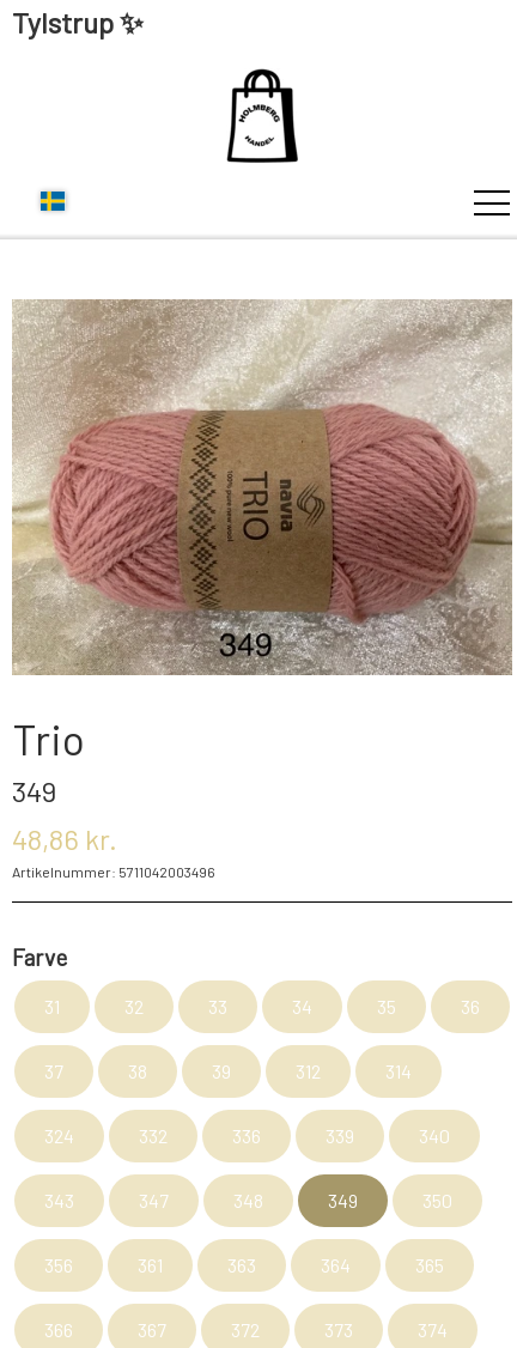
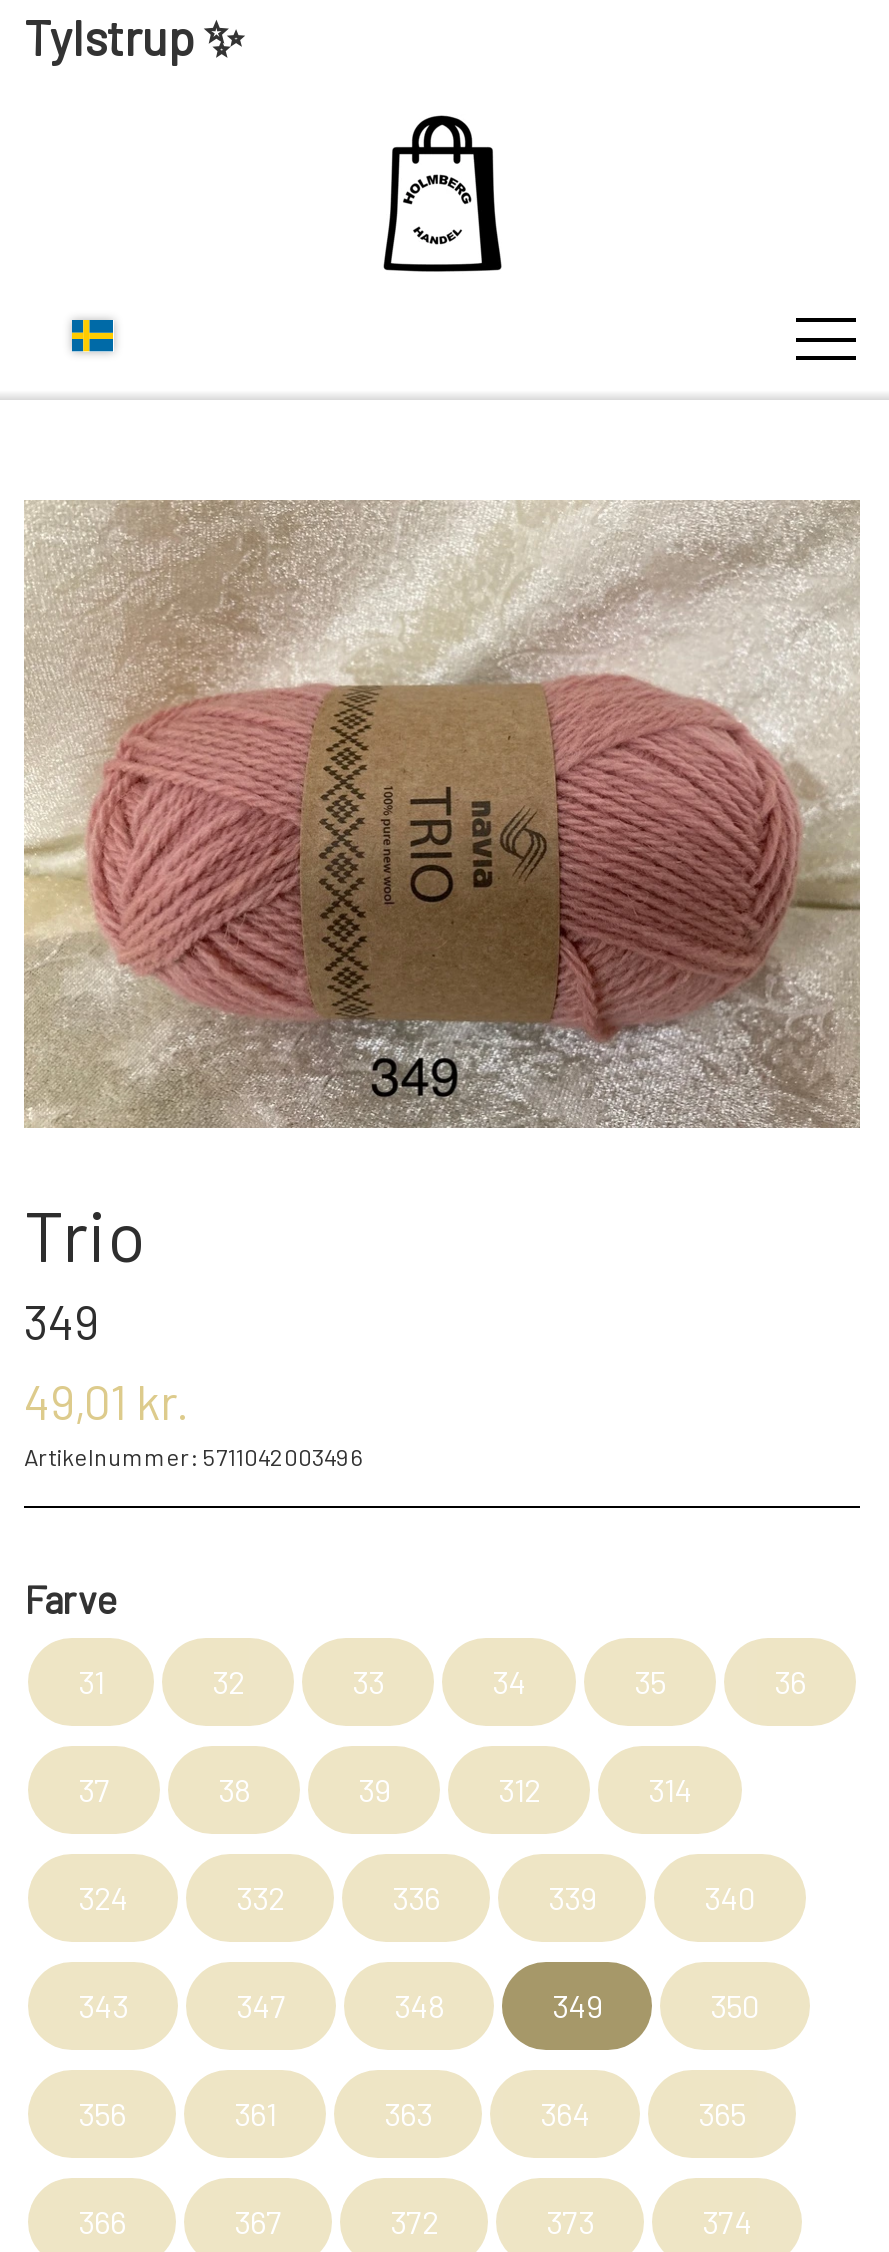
[12,821,117,856] 48,86 kr. -> [24,1372,190,1430] 49,01 kr.

